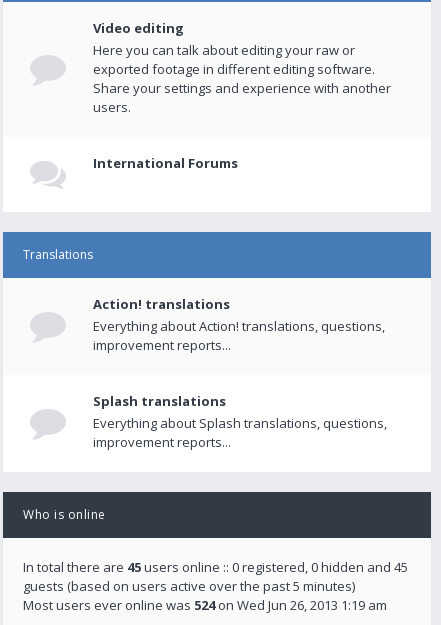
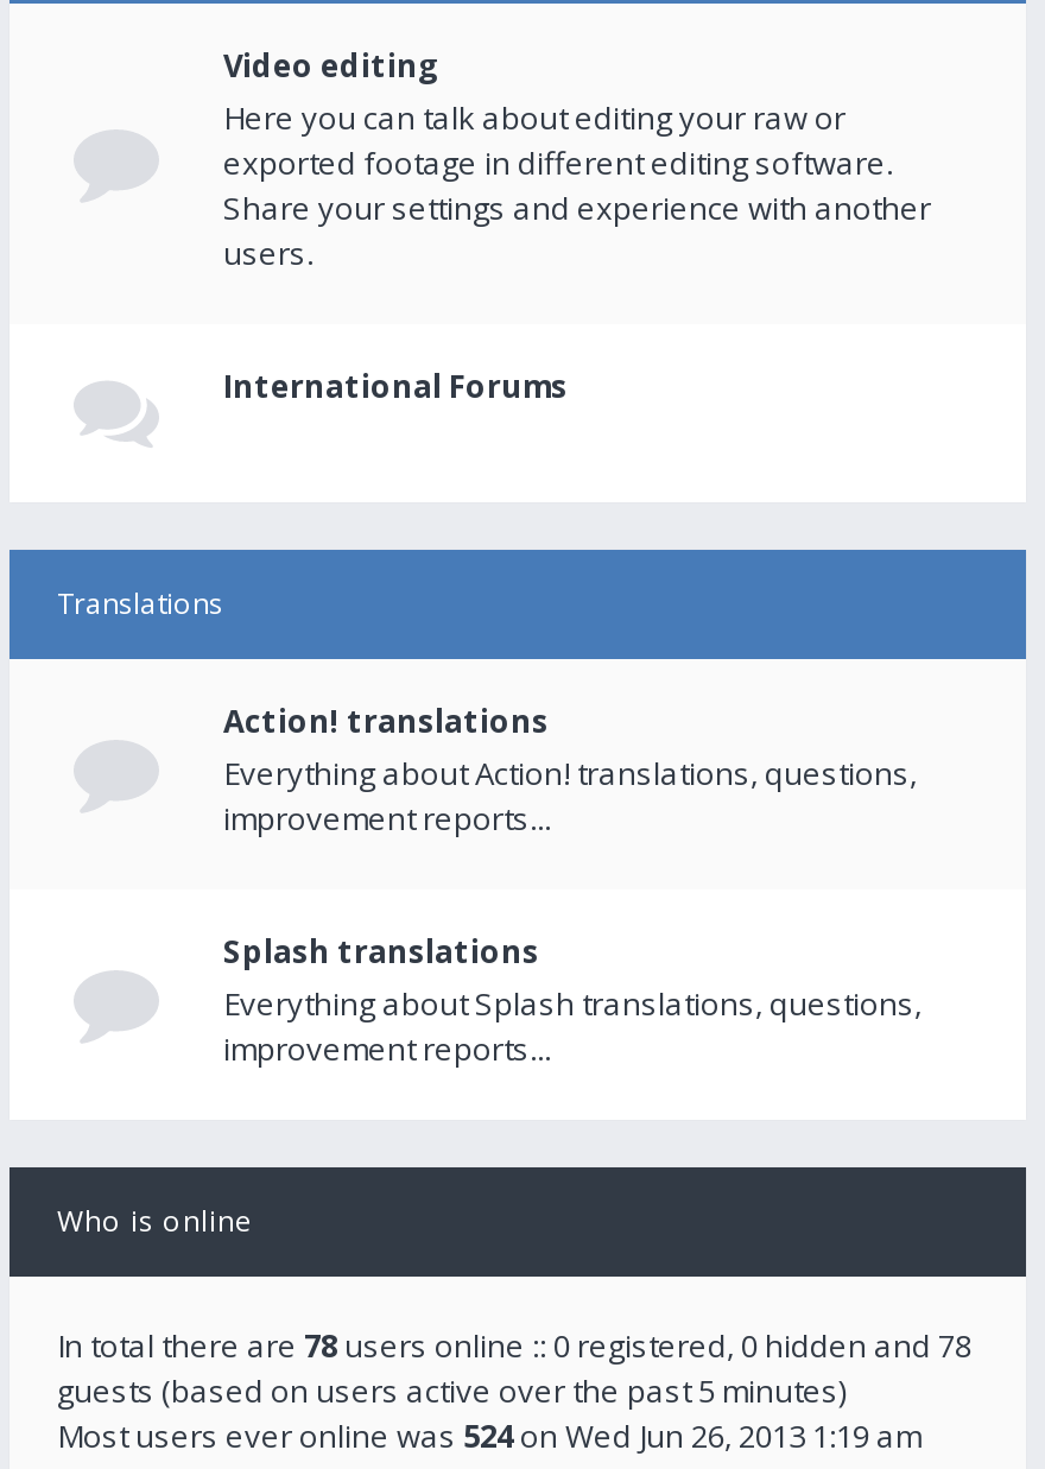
[23,558,408,576] In total there are 45 users online :: 0 registered, 0 hidden and 45 -> [57,1324,971,1367] In total there are 78 users online :: 0 registered, 0 hidden and 78

